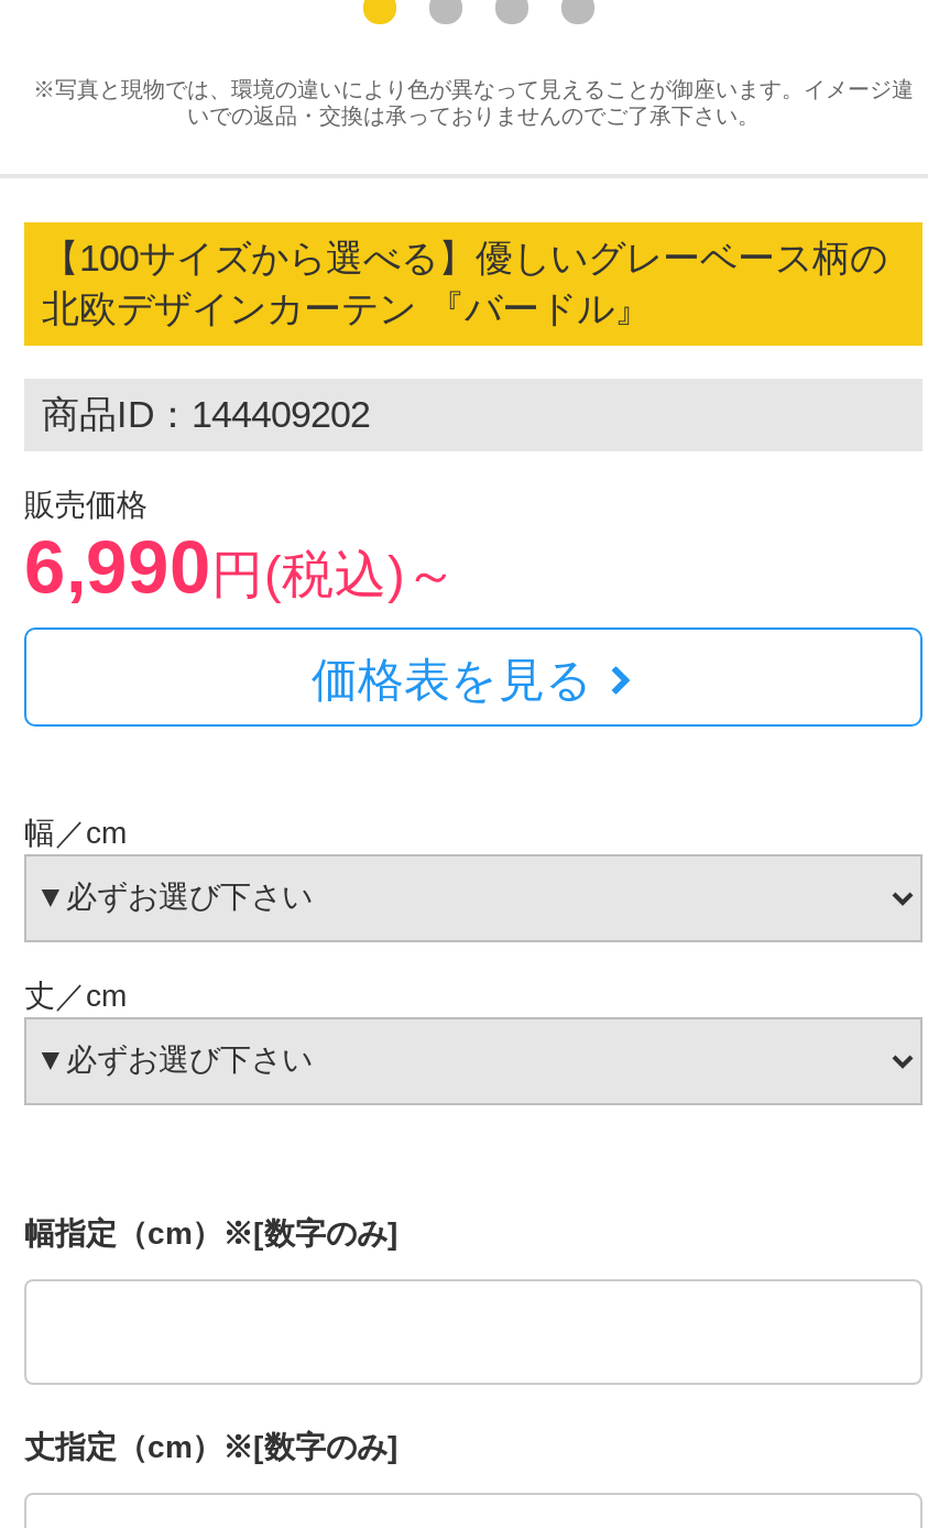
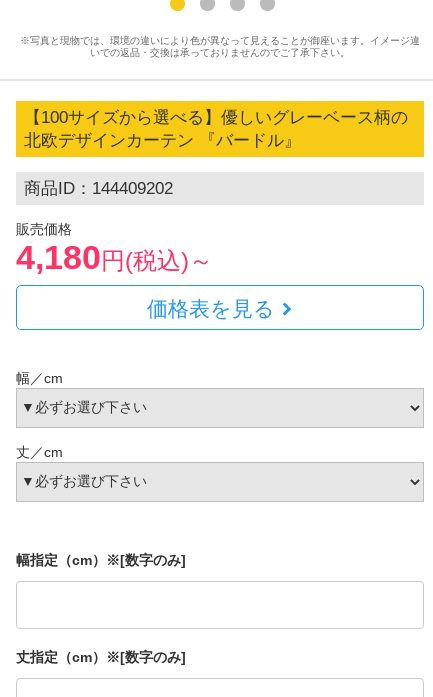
[24,526,458,608] 6,990円(税込)～ -> [16,239,213,276] 4,180円(税込)～

